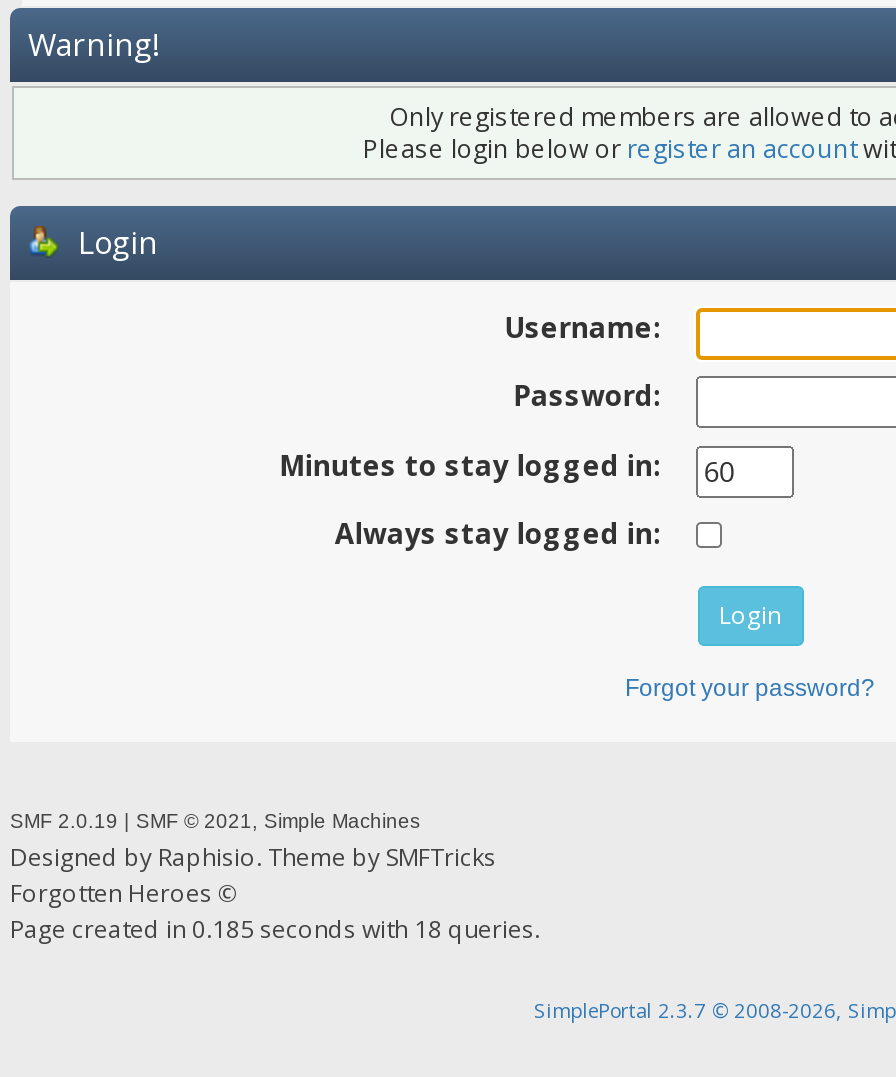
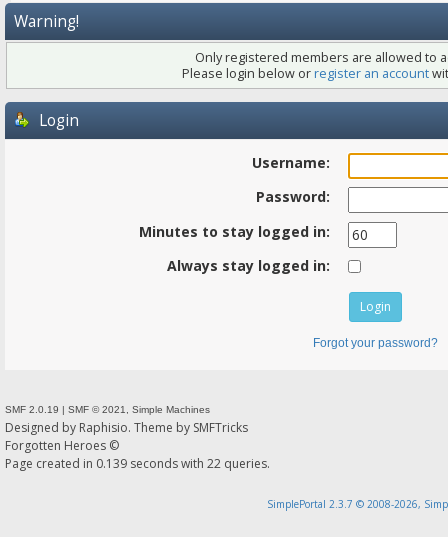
[10,912,540,946] Page created in 0.185 seconds with 18 queries. -> [5,455,270,472] Page created in 0.139 seconds with 22 queries.

